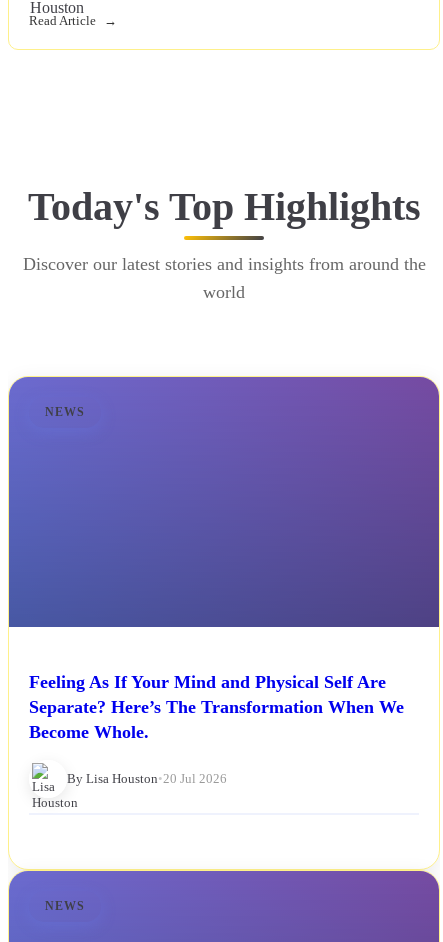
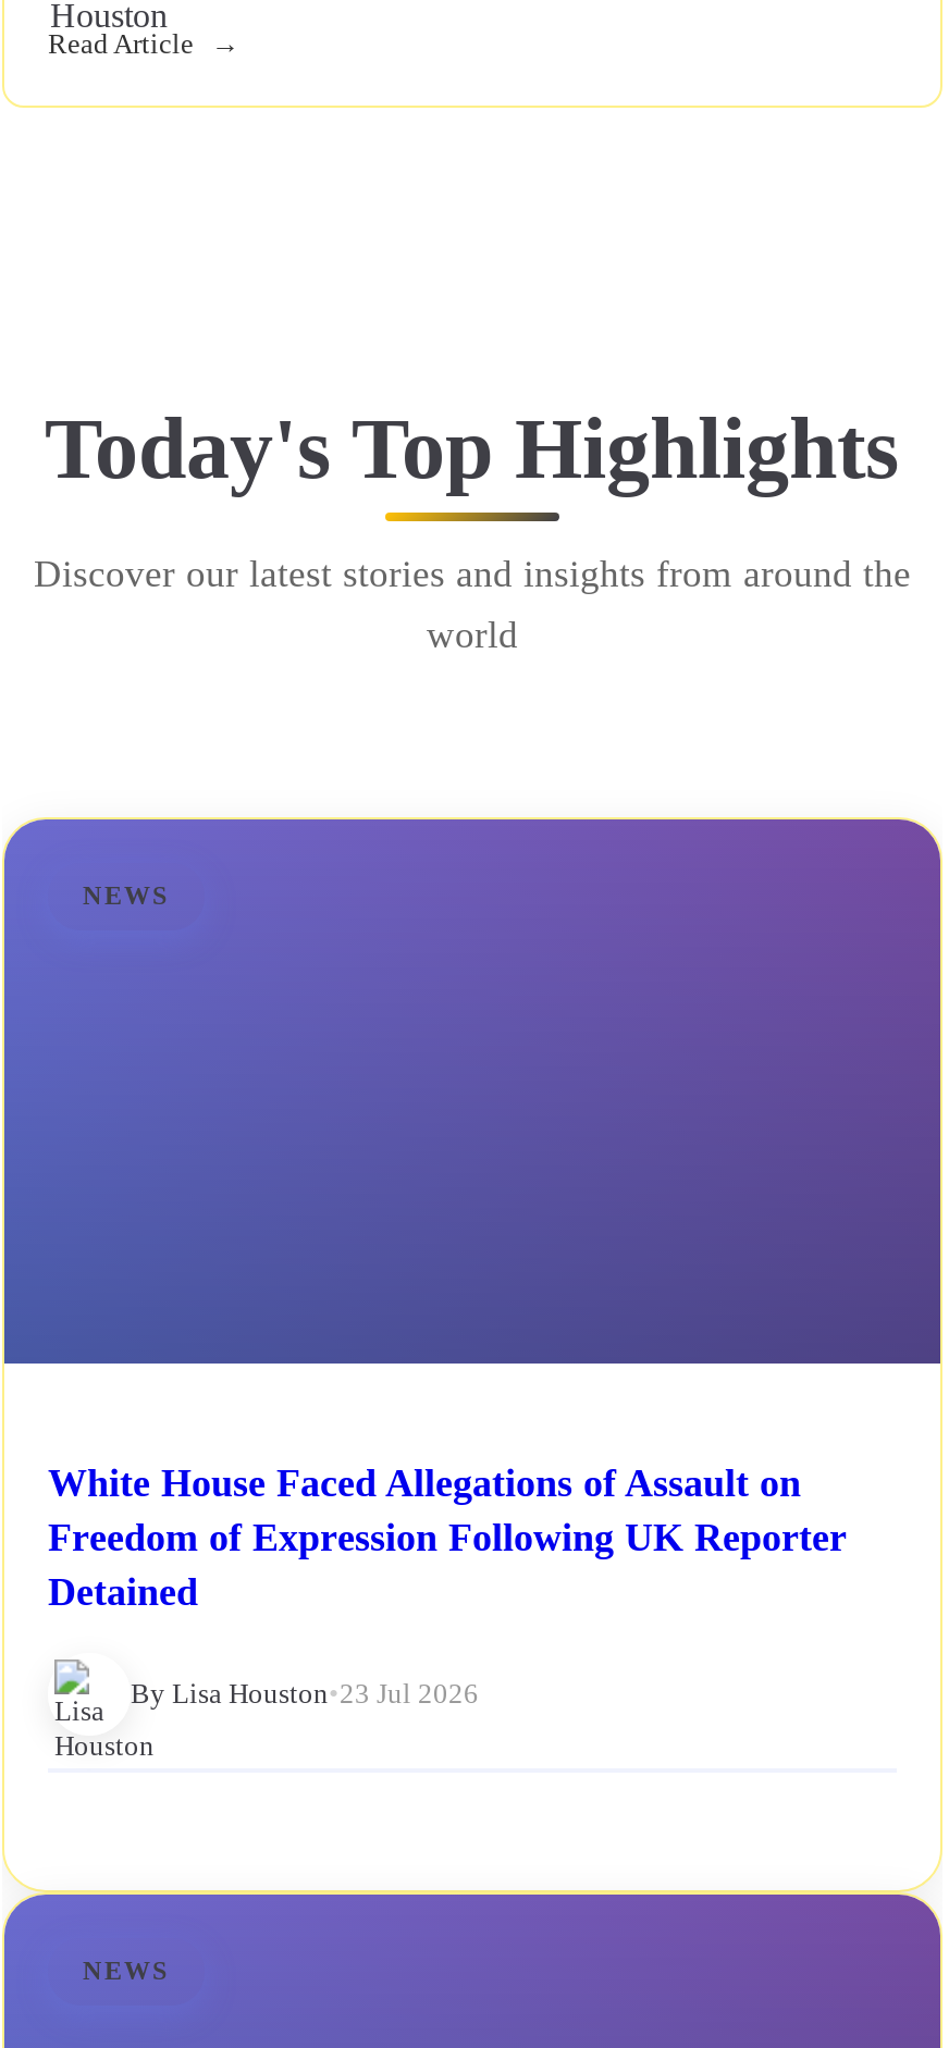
[29,672,404,742] Feeling As If Your Mind and Physical Self Are | Separate? Here’s The Transformation When We | Become Whole. -> [48,1461,847,1613] White House Faced Allegations of Assault on | Freedom of Expression Following UK Reporter | Detained
[67,771,227,786] By Lisa Houston • 20 Jul 2026 -> [131,1676,479,1709] By Lisa Houston • 23 Jul 2026

